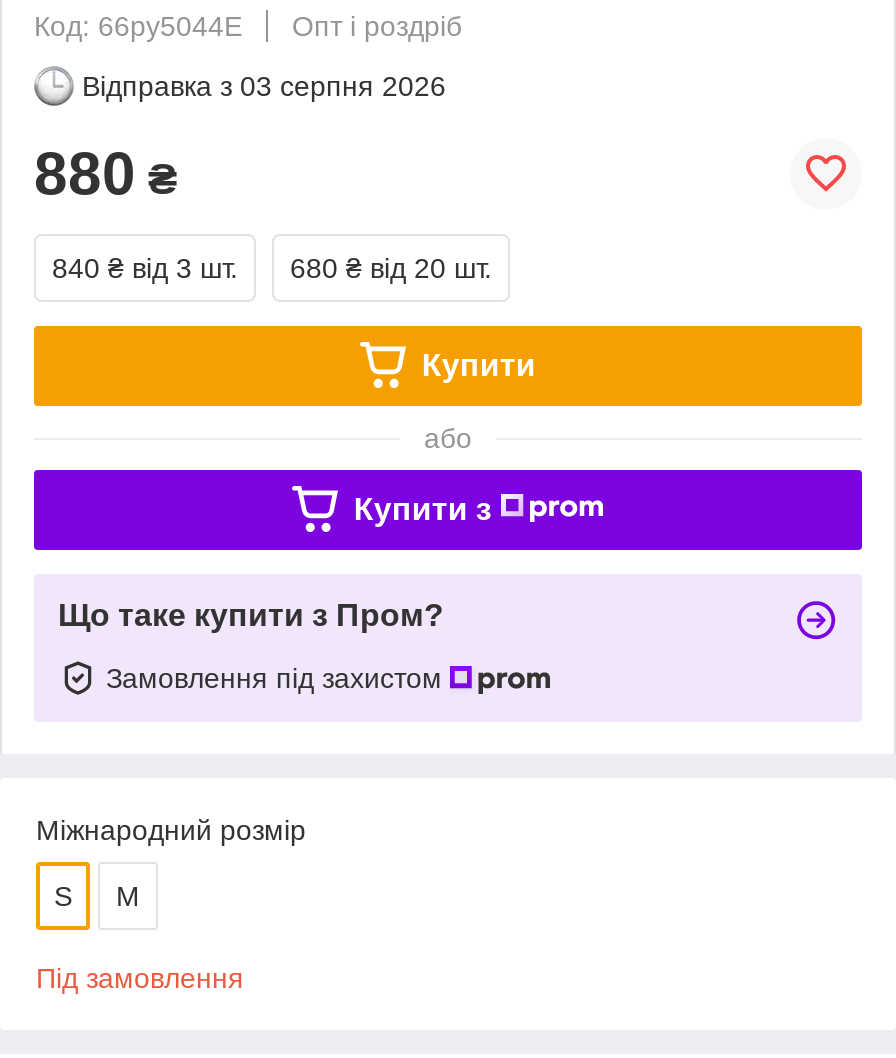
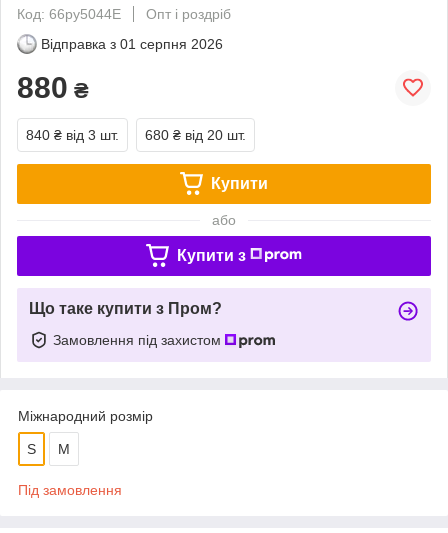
[82,70,446,102] Відправка з 03 серпня 2026 -> [41,36,223,52] Відправка з 01 серпня 2026

